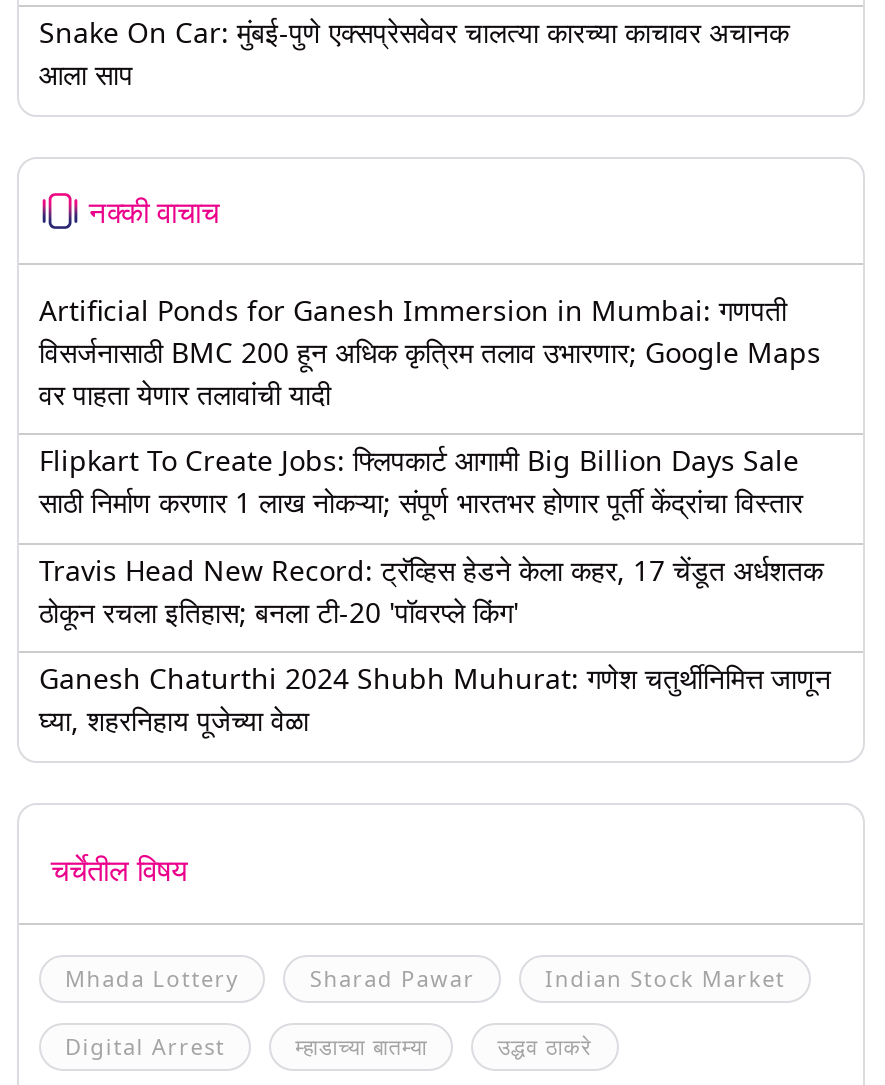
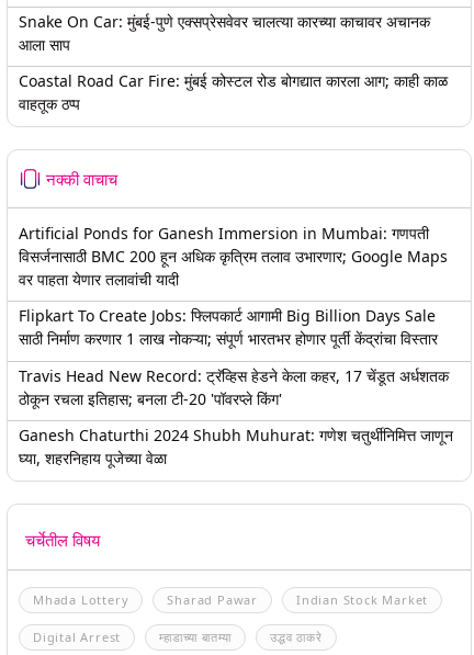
none -> [19,70,448,114] Coastal Road Car Fire: मुंबई कोस्टल रोड बोगद्यात कारला आग; काही काळ | वाहतूक ठप्प

